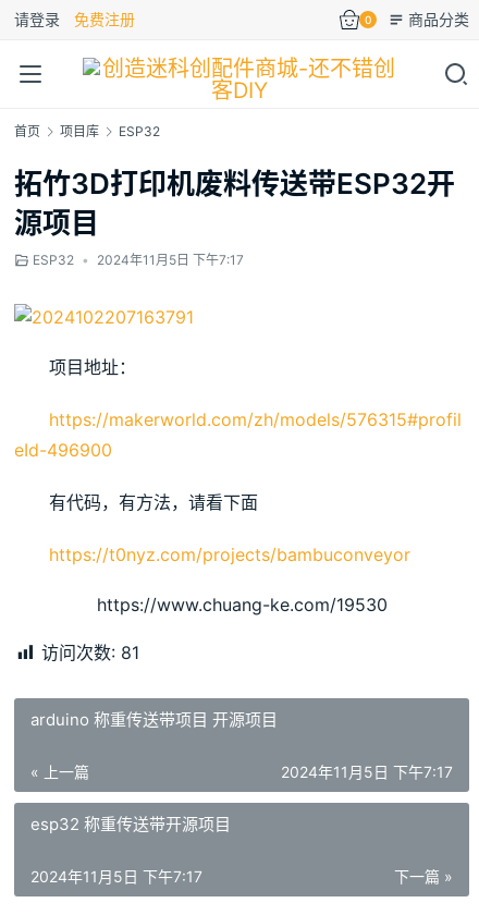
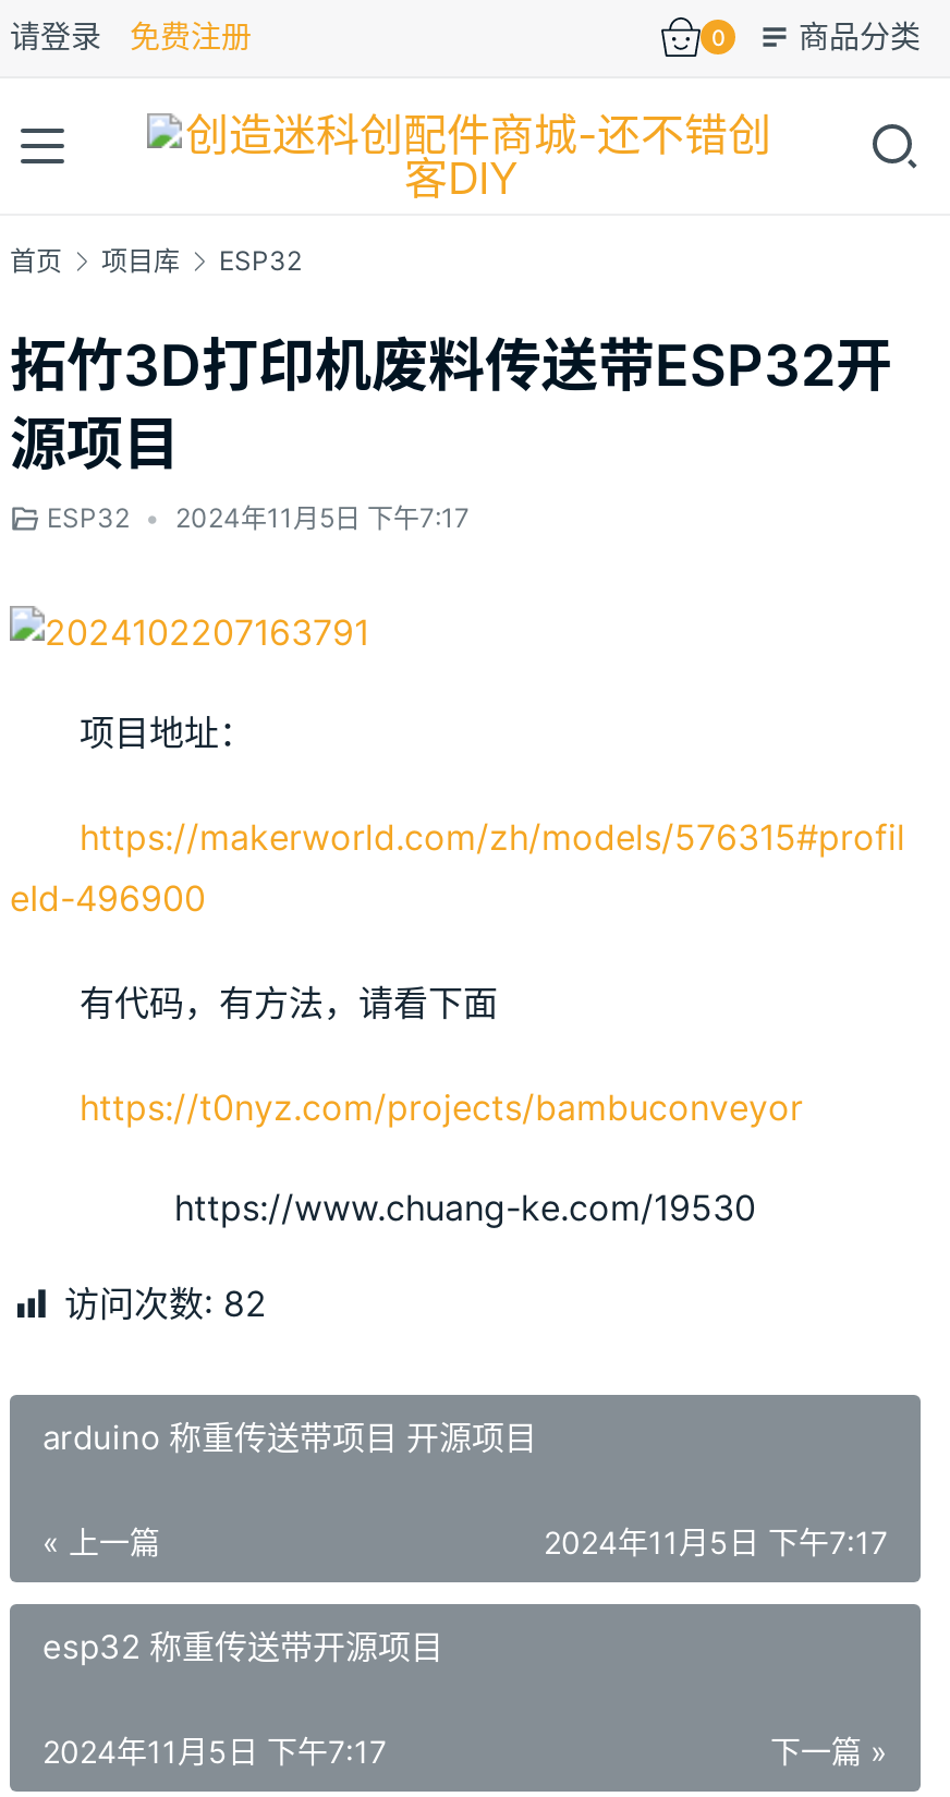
[41,642,139,664] 访问次数: 81 -> [64,1282,267,1326] 访问次数: 82

